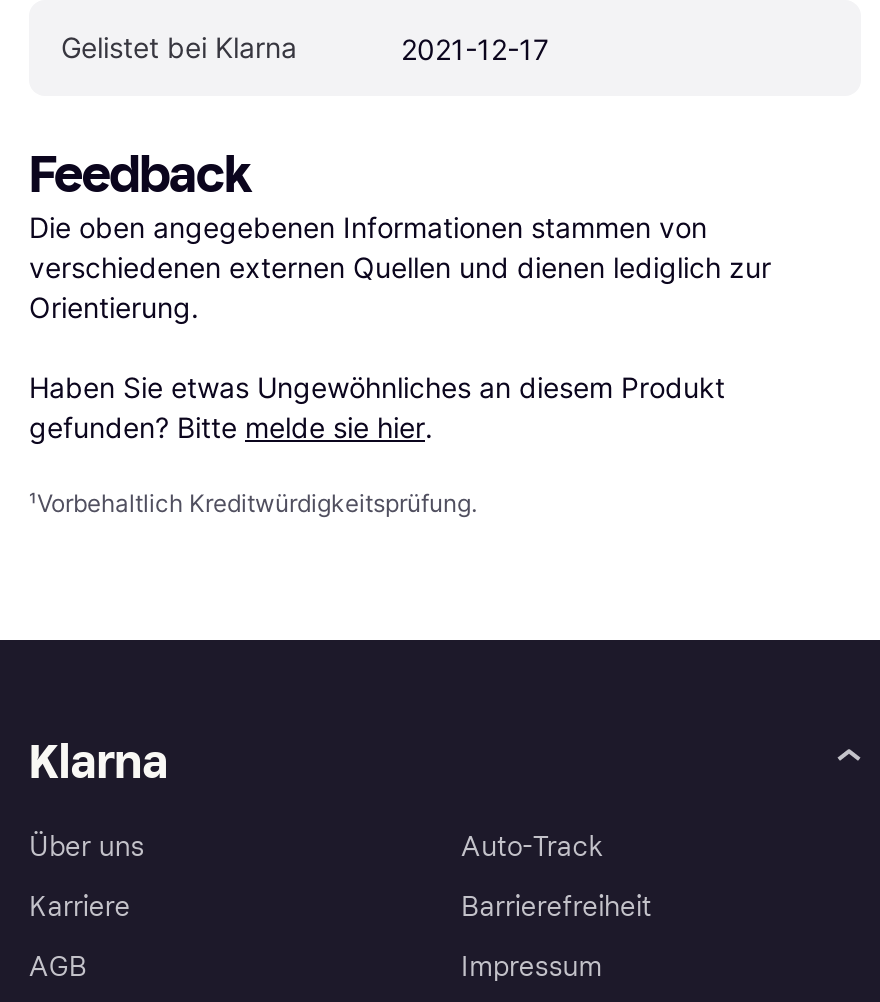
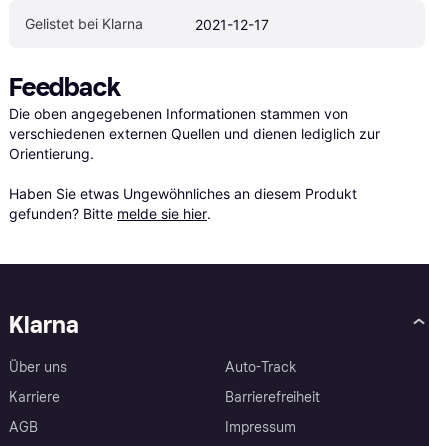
[29,487,477,517] ¹Vorbehaltlich Kreditwürdigkeitsprüfung. -> none

